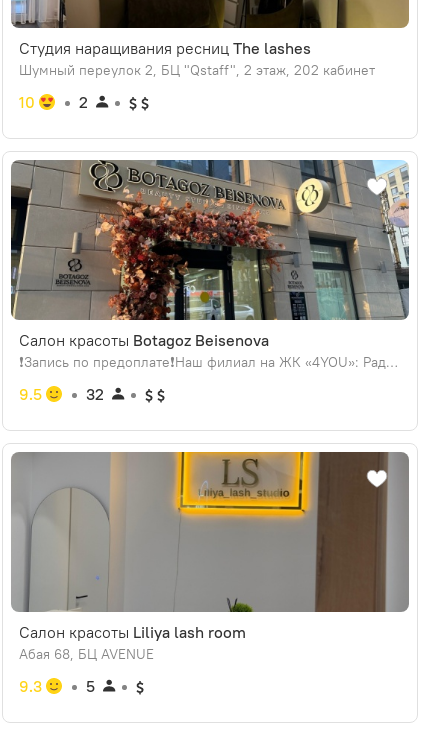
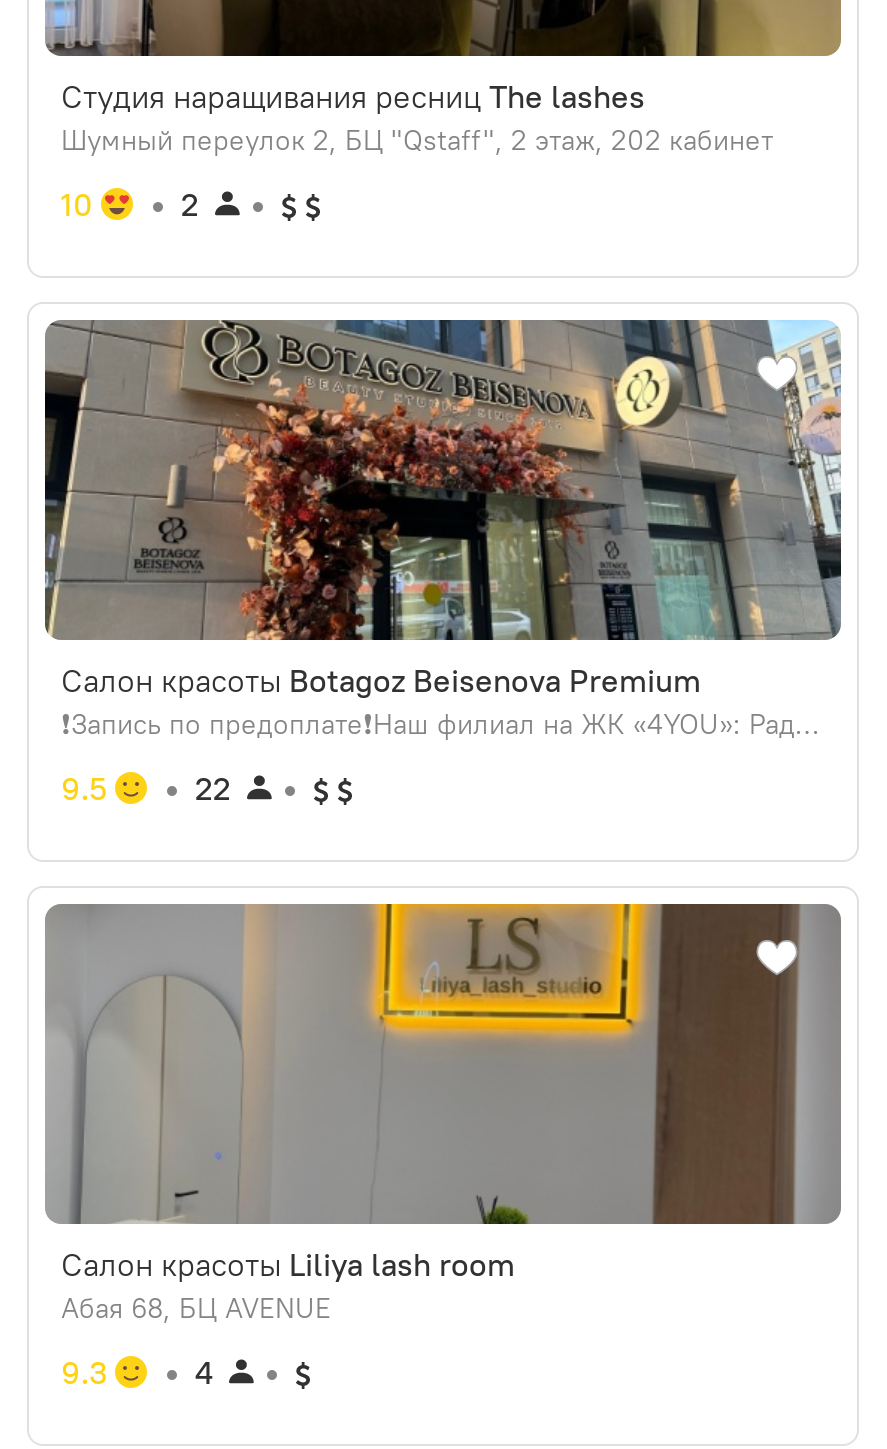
[19,330,269,350] Салон красоты Botagoz Beisenova -> [61,660,701,700] Салон красоты Botagoz Beisenova Premium
[86,384,104,404] 32 -> [195,768,231,808] 22
[86,676,95,696] 5 -> [195,1352,213,1392] 4

